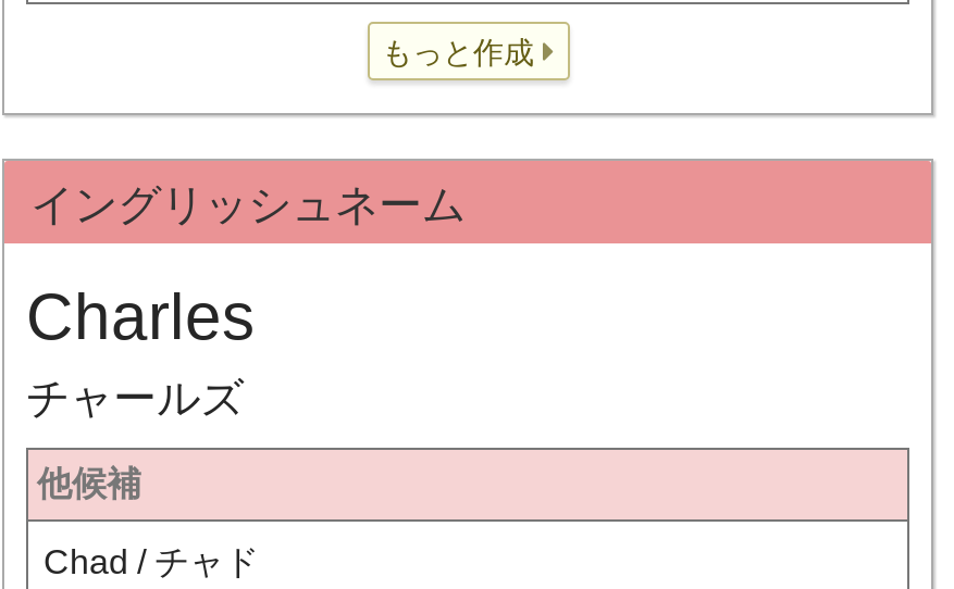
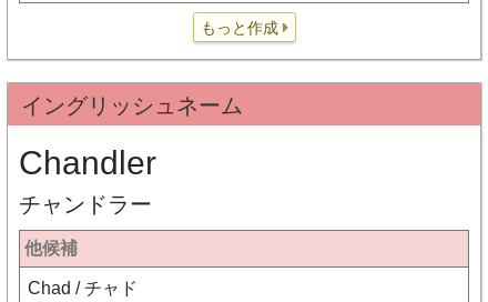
[26,280,255,422] Charles | チャールズ -> [19,144,156,217] Chandler | チャンドラー

